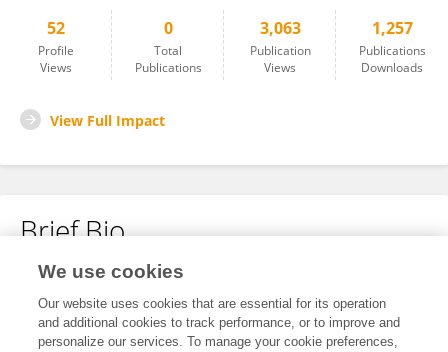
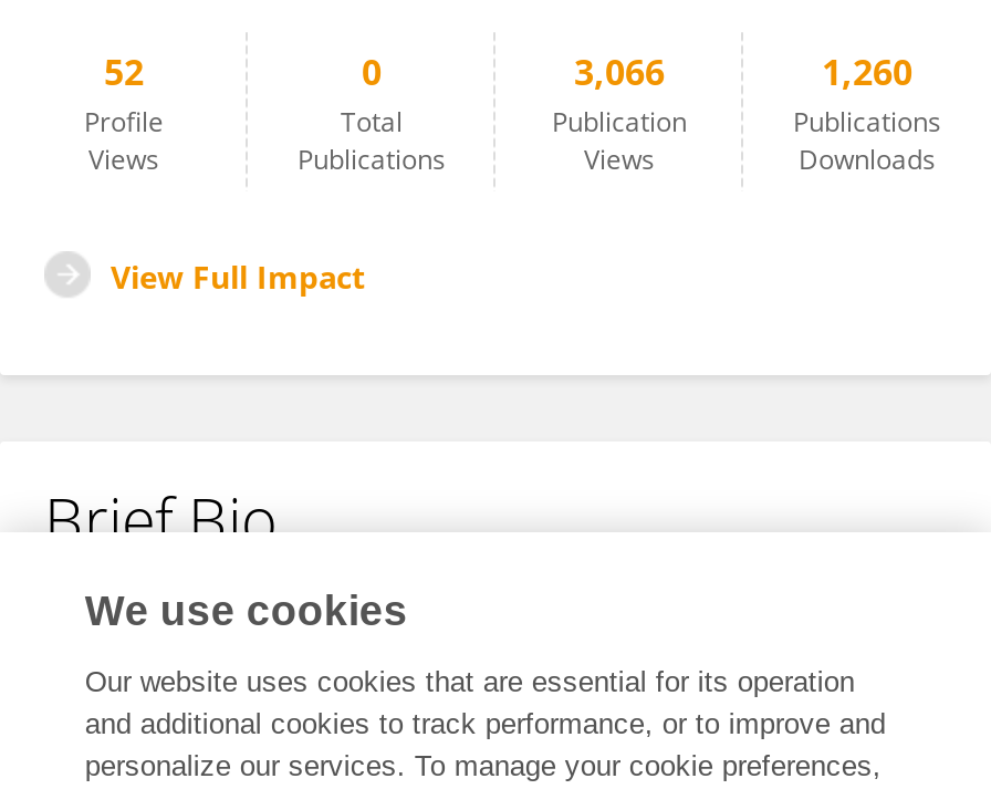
[259,17,300,39] 3,063 -> [574,48,665,96] 3,066
[371,17,412,39] 1,257 -> [822,48,912,96] 1,260

